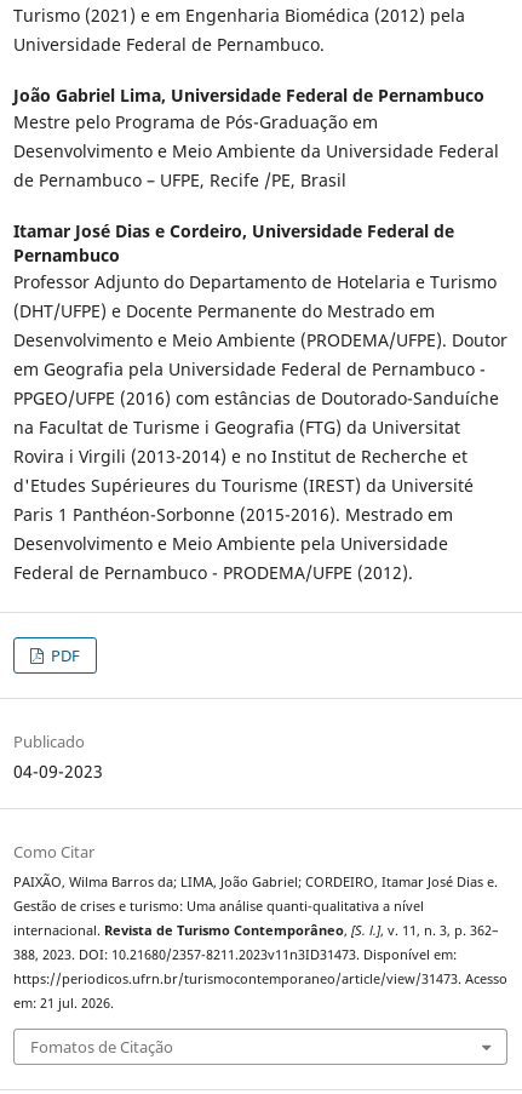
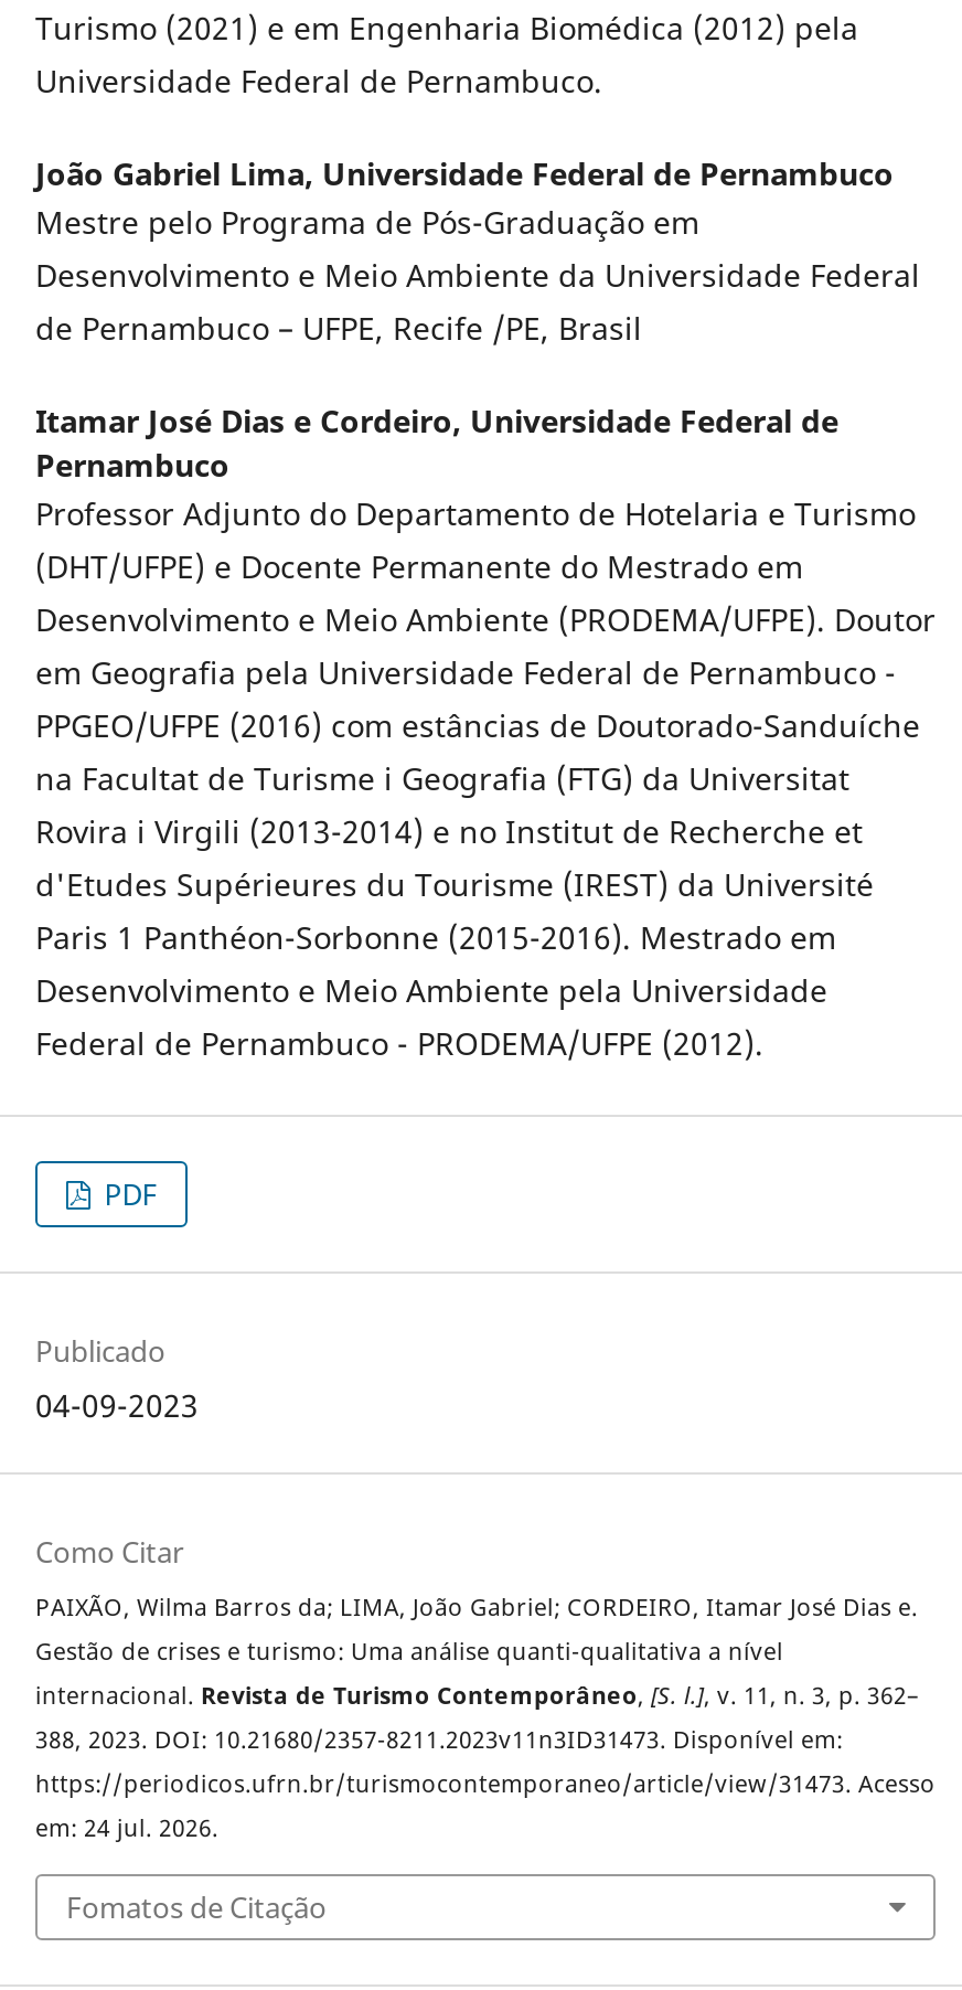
[13,995,114,1012] em: 21 jul. 2026. -> [35,1813,218,1844] em: 24 jul. 2026.

